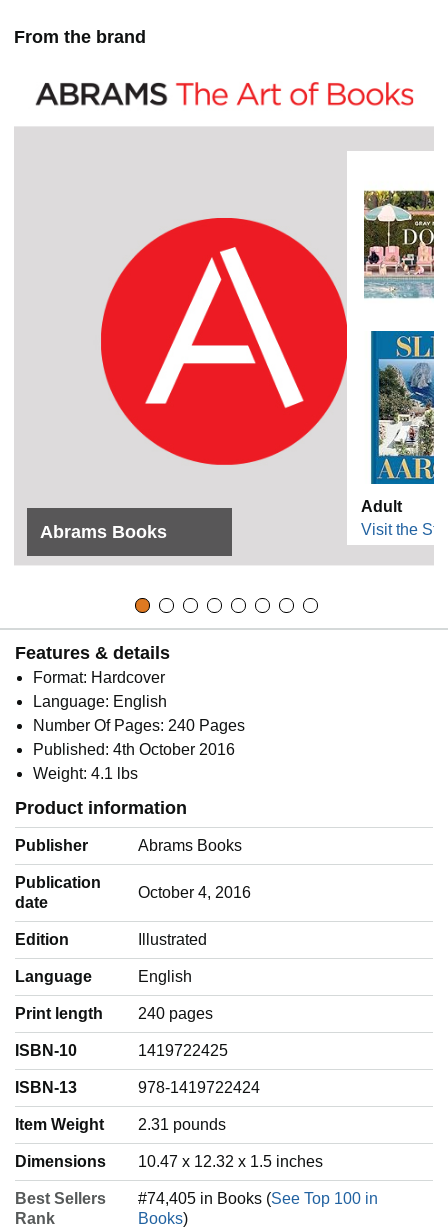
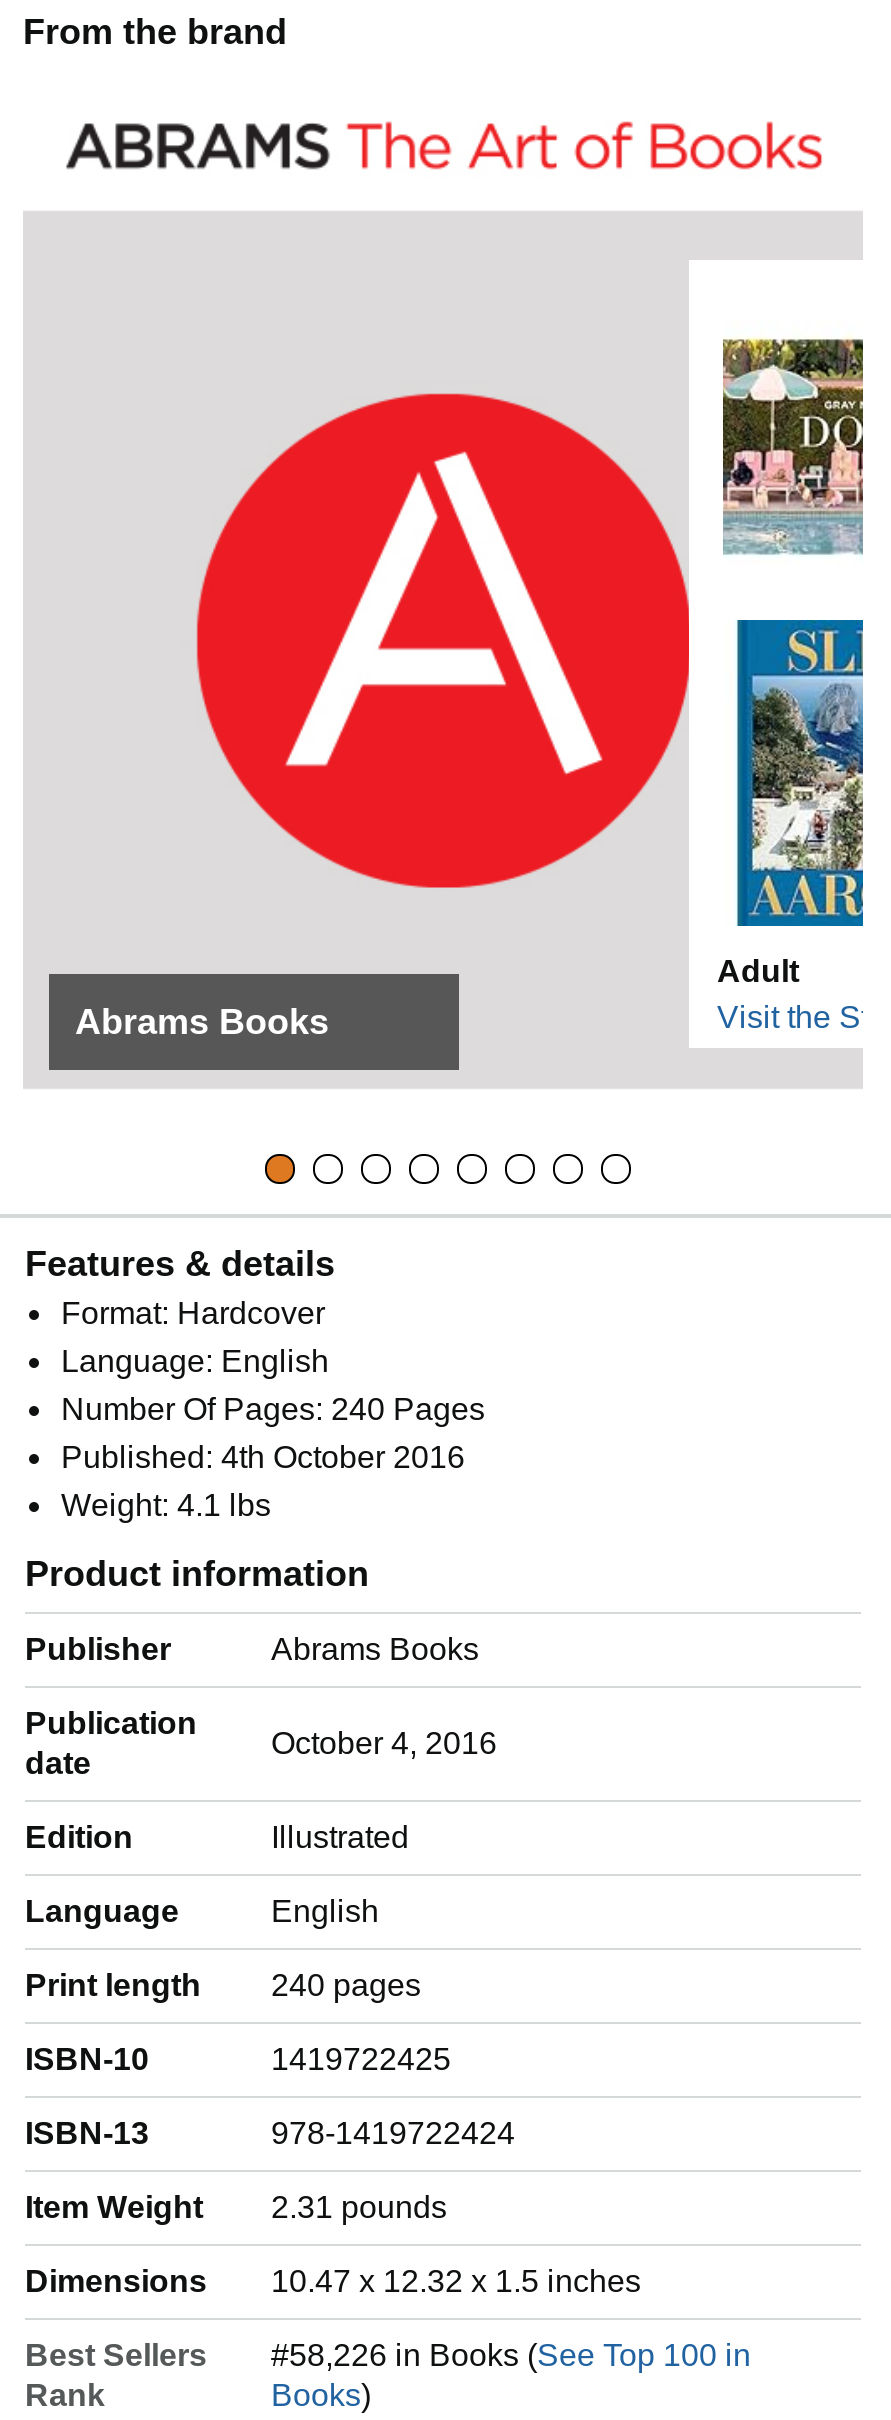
[138,1190,378,1207] #74,405 in Books (See Top 100 in -> [271,2338,751,2372] #58,226 in Books (See Top 100 in

